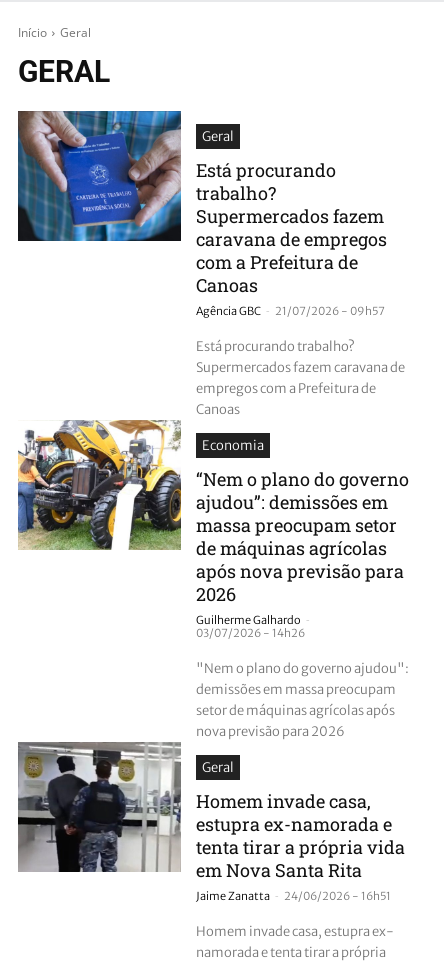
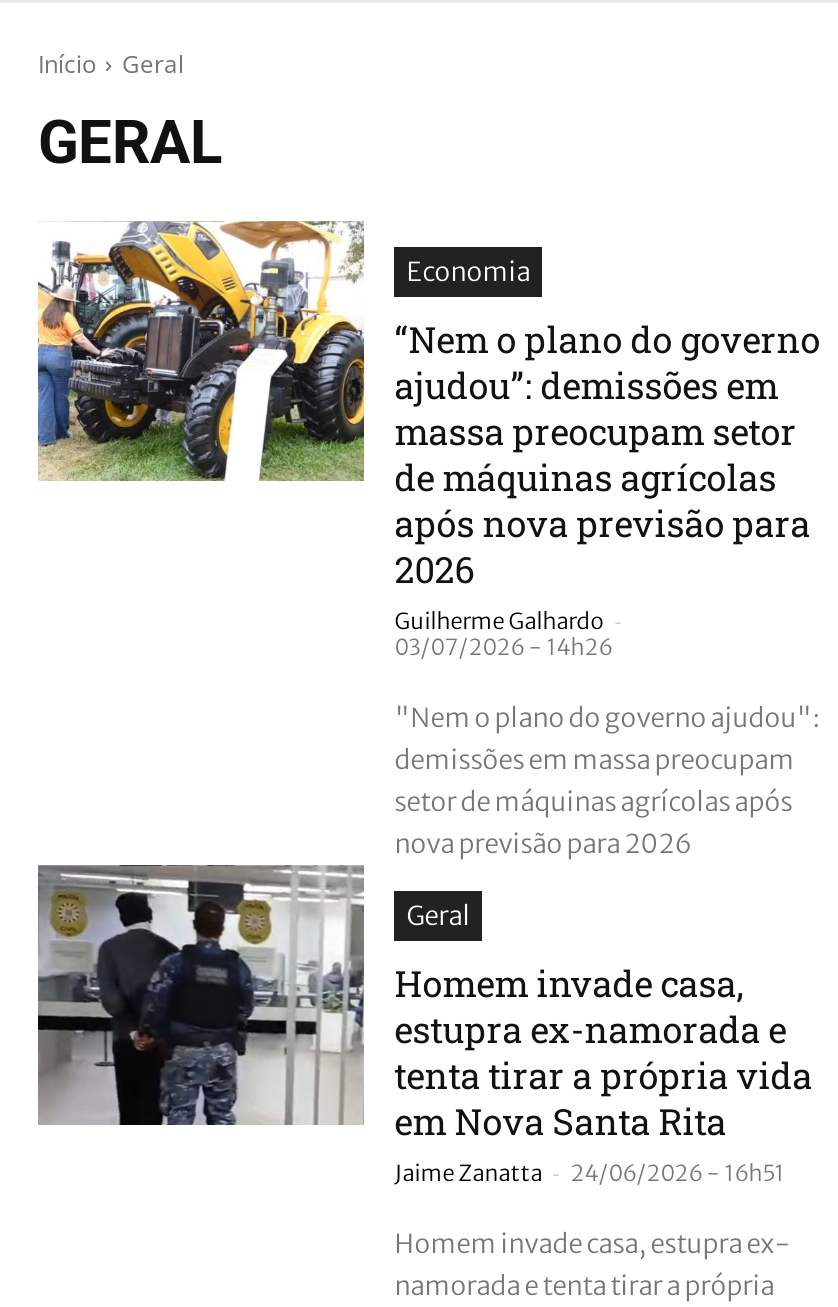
[17,110,405,418] [image] | Geral | Está procurando | trabalho? | Supermercados fazem | caravana de empregos | com a Prefeitura de | Canoas | Agência GBC - 21/07/2026 - 09h57 | Está procurando trabalho? | Supermercados fazem caravana de | empregos com a Prefeitura de | Canoas -> none

